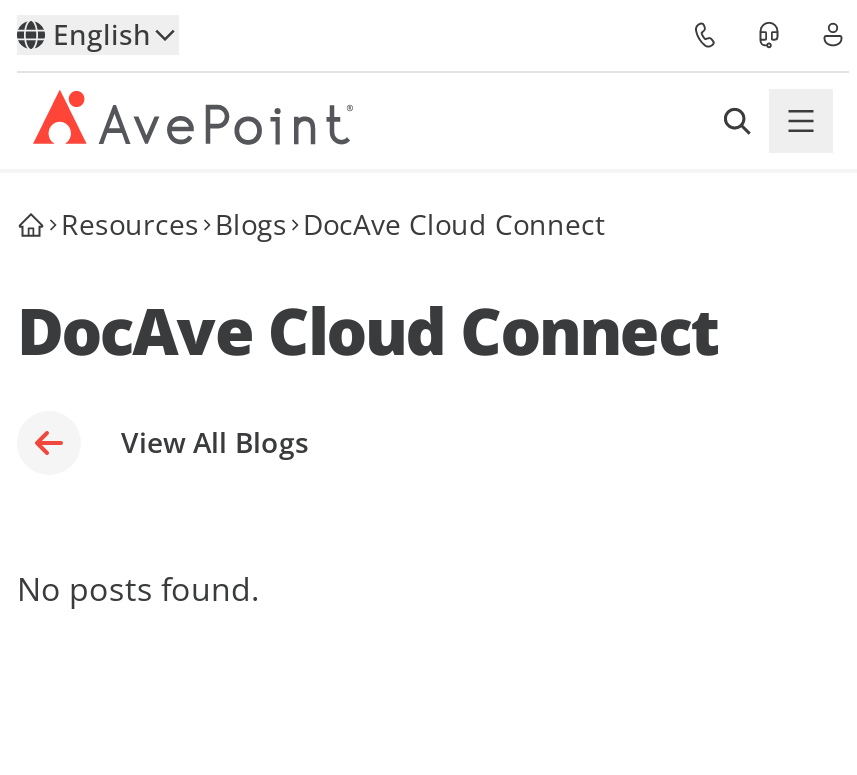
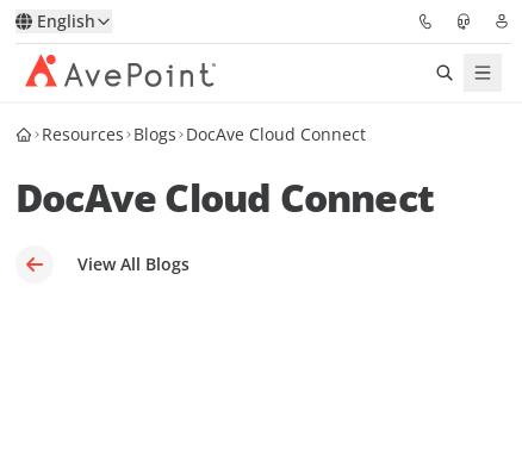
[17,567,259,611] No posts found. -> none

